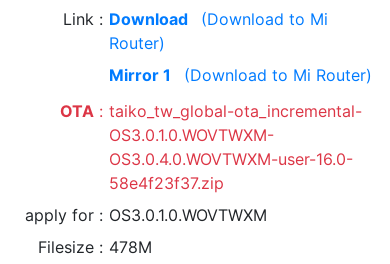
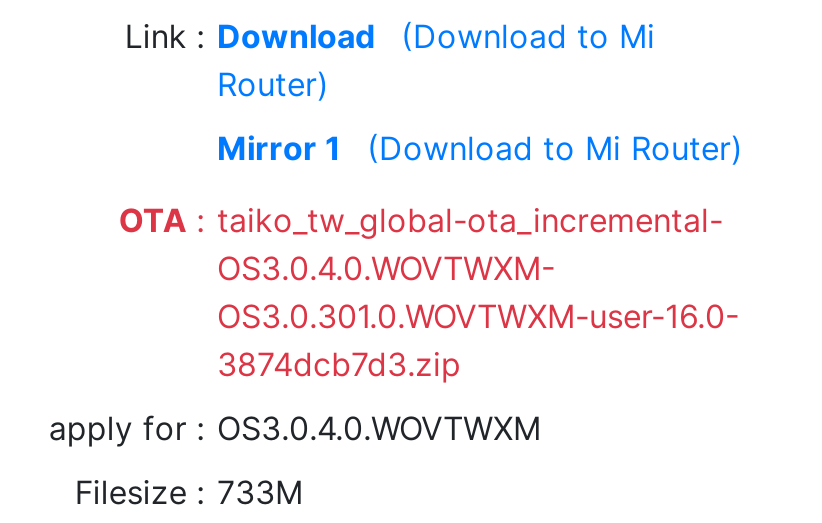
[109,125,353,193] OS3.0.1.0.WOVTWXM- | OS3.0.4.0.WOVTWXM-user-16.0- | 58e4f23f37.zip -> [217,248,739,384] OS3.0.4.0.WOVTWXM- | OS3.0.301.0.WOVTWXM-user-16.0- | 3874dcb7d3.zip
[25,205,267,225] apply for OS3.0.1.0.WOVTWXM -> [49,408,541,448] apply for OS3.0.4.0.WOVTWXM
[38,237,152,257] Filesize 478M -> [75,472,303,512] Filesize 733M

